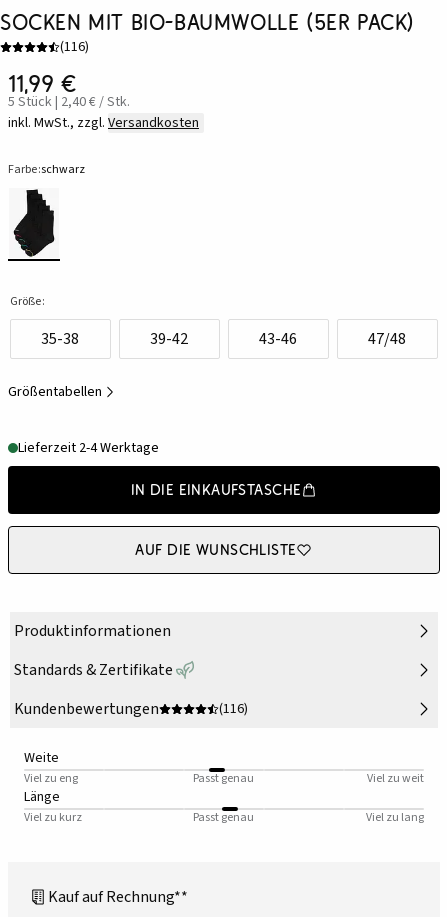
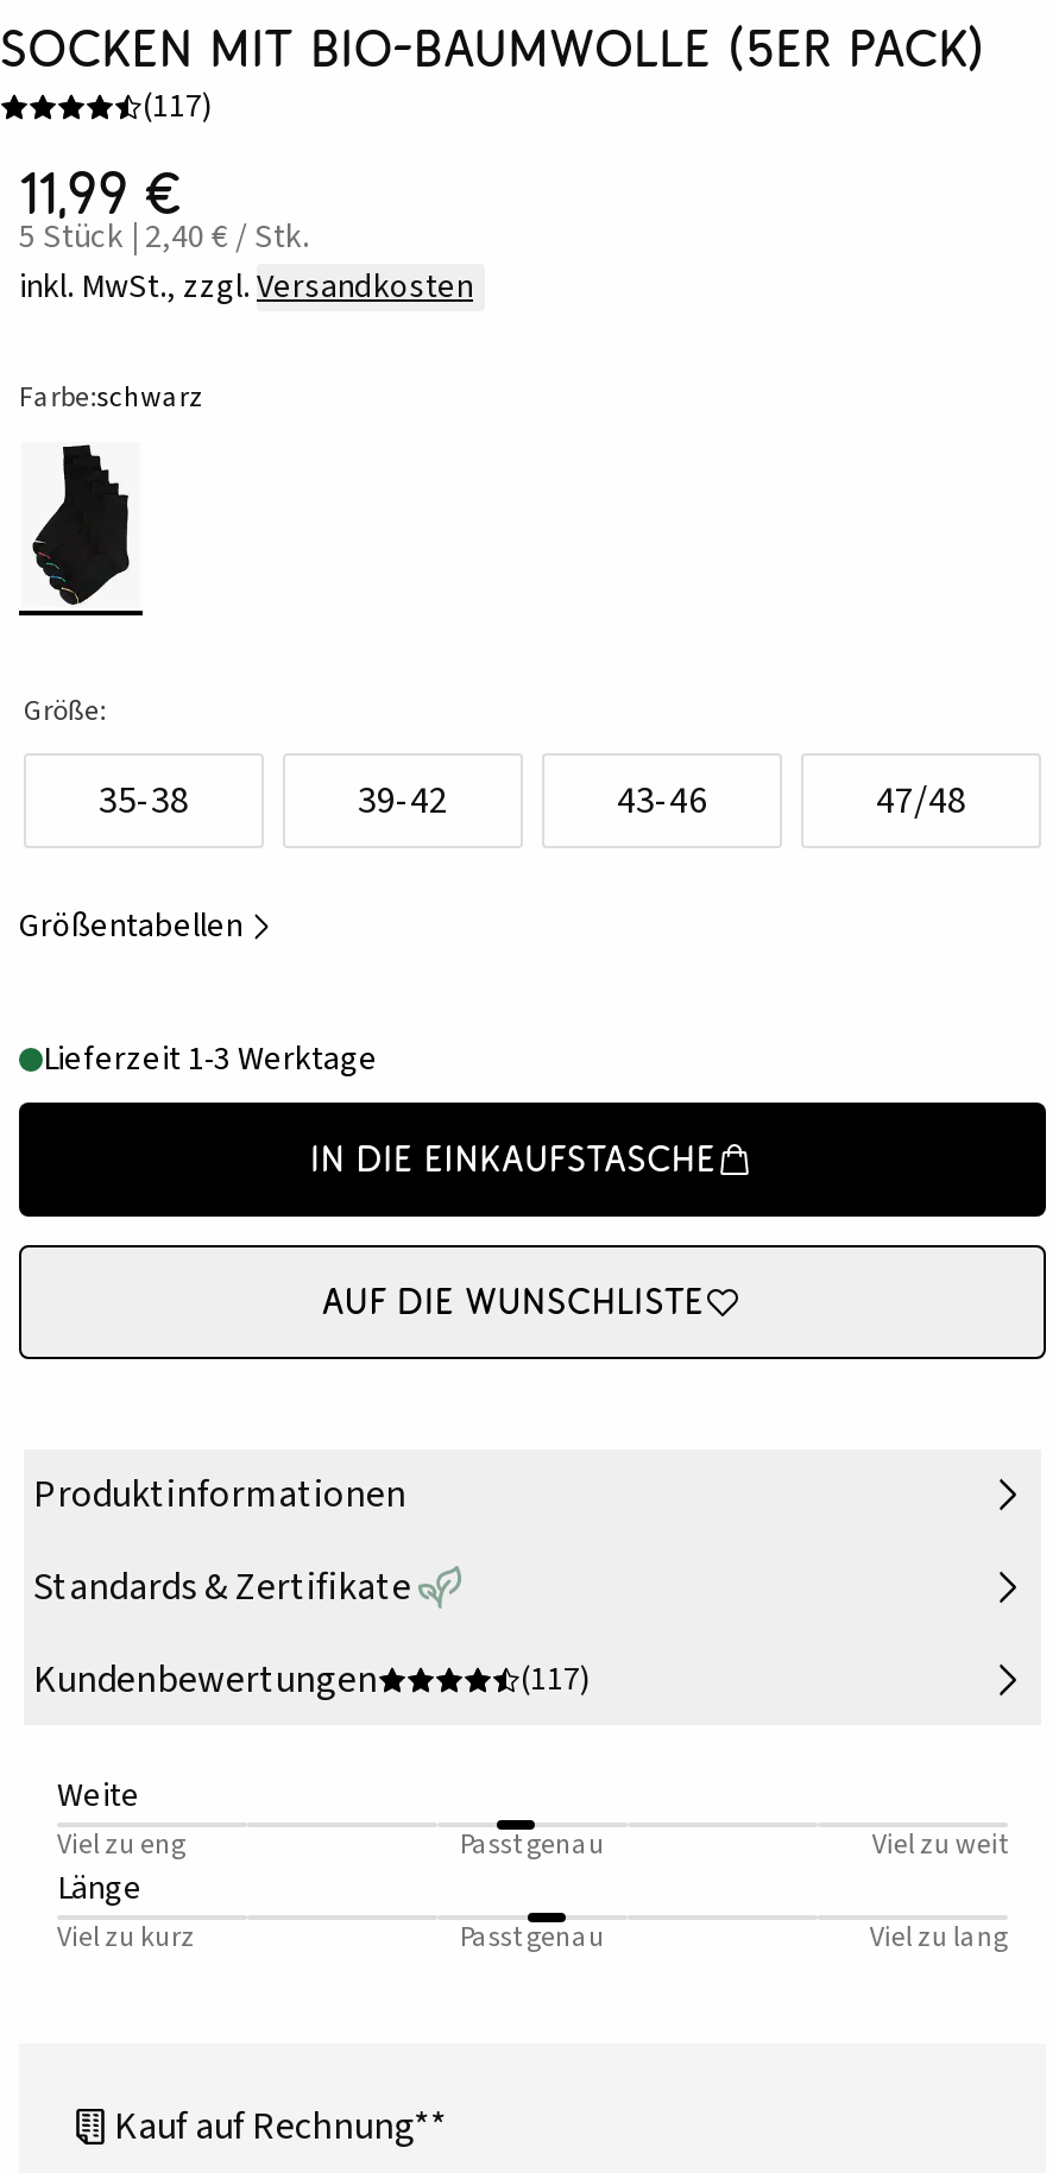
[60,37,89,57] (116) -> [143,84,212,131] (117)
[18,438,159,458] Lieferzeit 2-4 Werktage -> [43,1037,378,1084] Lieferzeit 1-3 Werktage
[219,699,248,719] (116) -> [521,1657,590,1705] (117)

